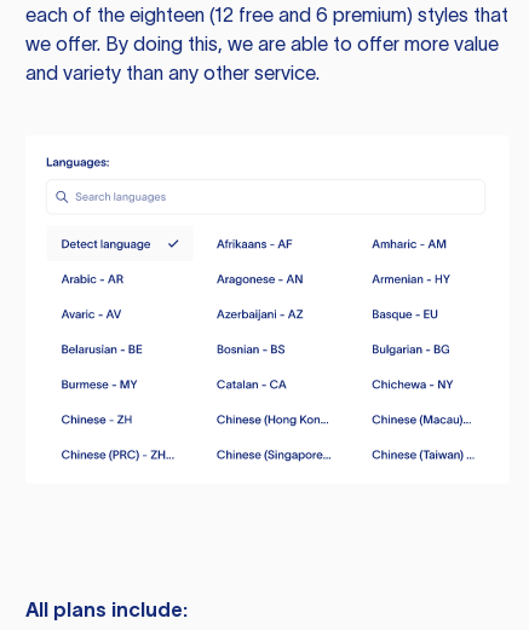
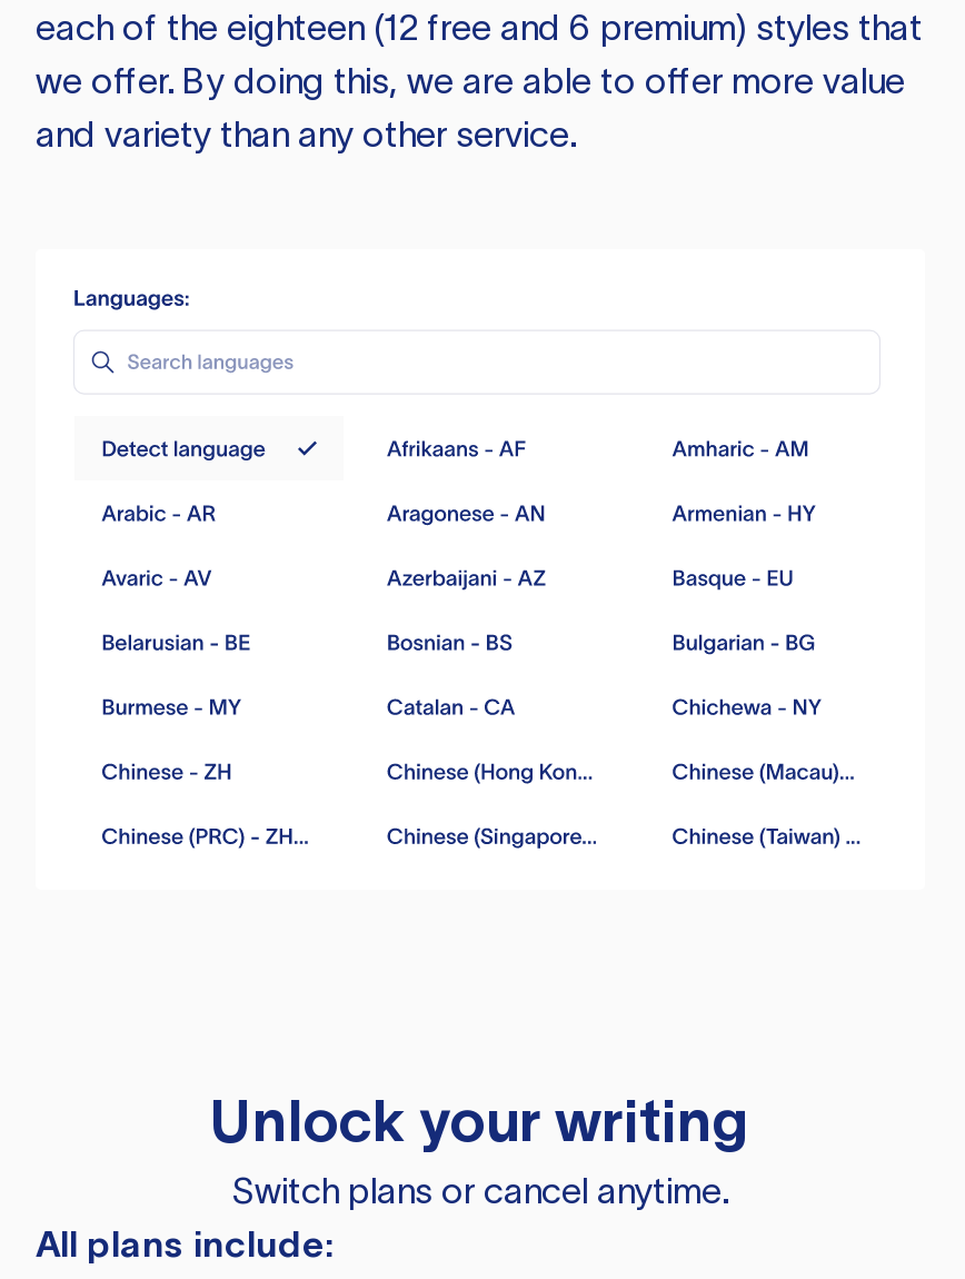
none -> [210,1088,750,1210] Unlock your writing | Switch plans or cancel anytime.

